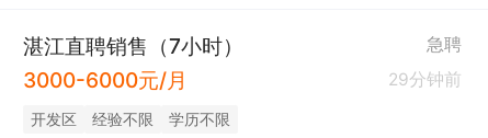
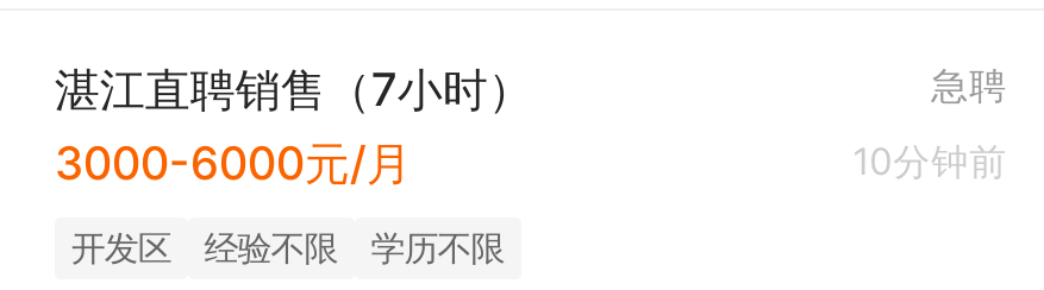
[388,69,462,90] 29分钟前 -> [853,140,1007,185] 10分钟前

